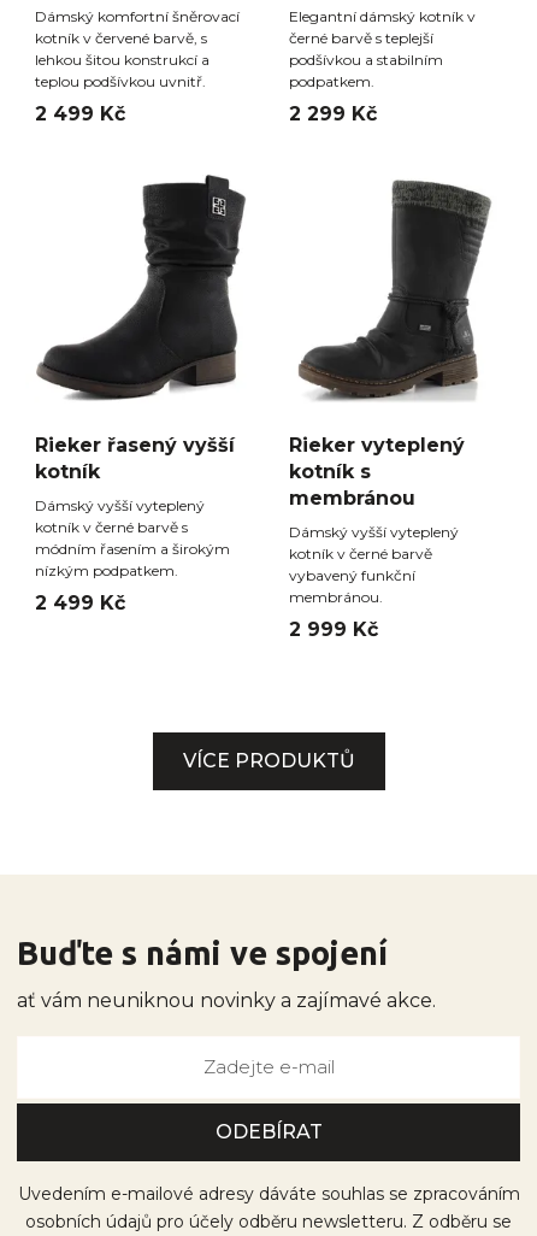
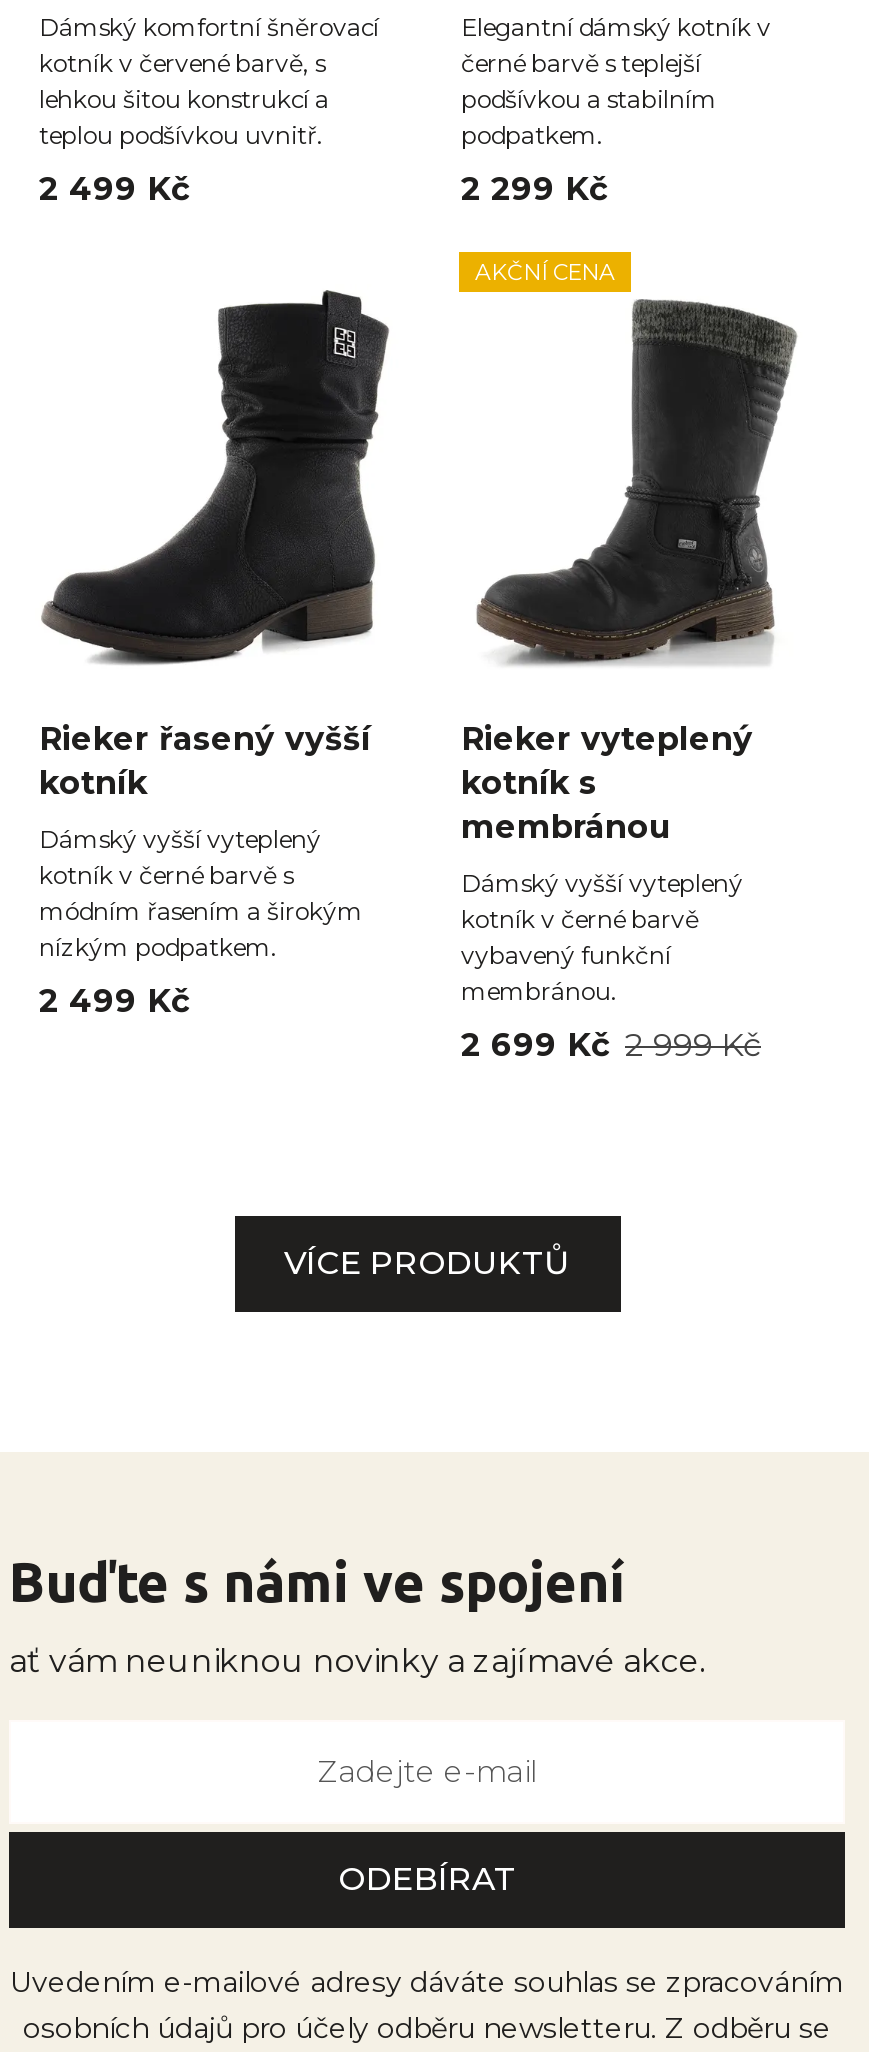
none -> [475,258,615,286] AKČNÍ CENA
[289,618,378,641] 2 999 Kč -> [461,1026,761,1064] 2 699 Kč 2 999 Kč

